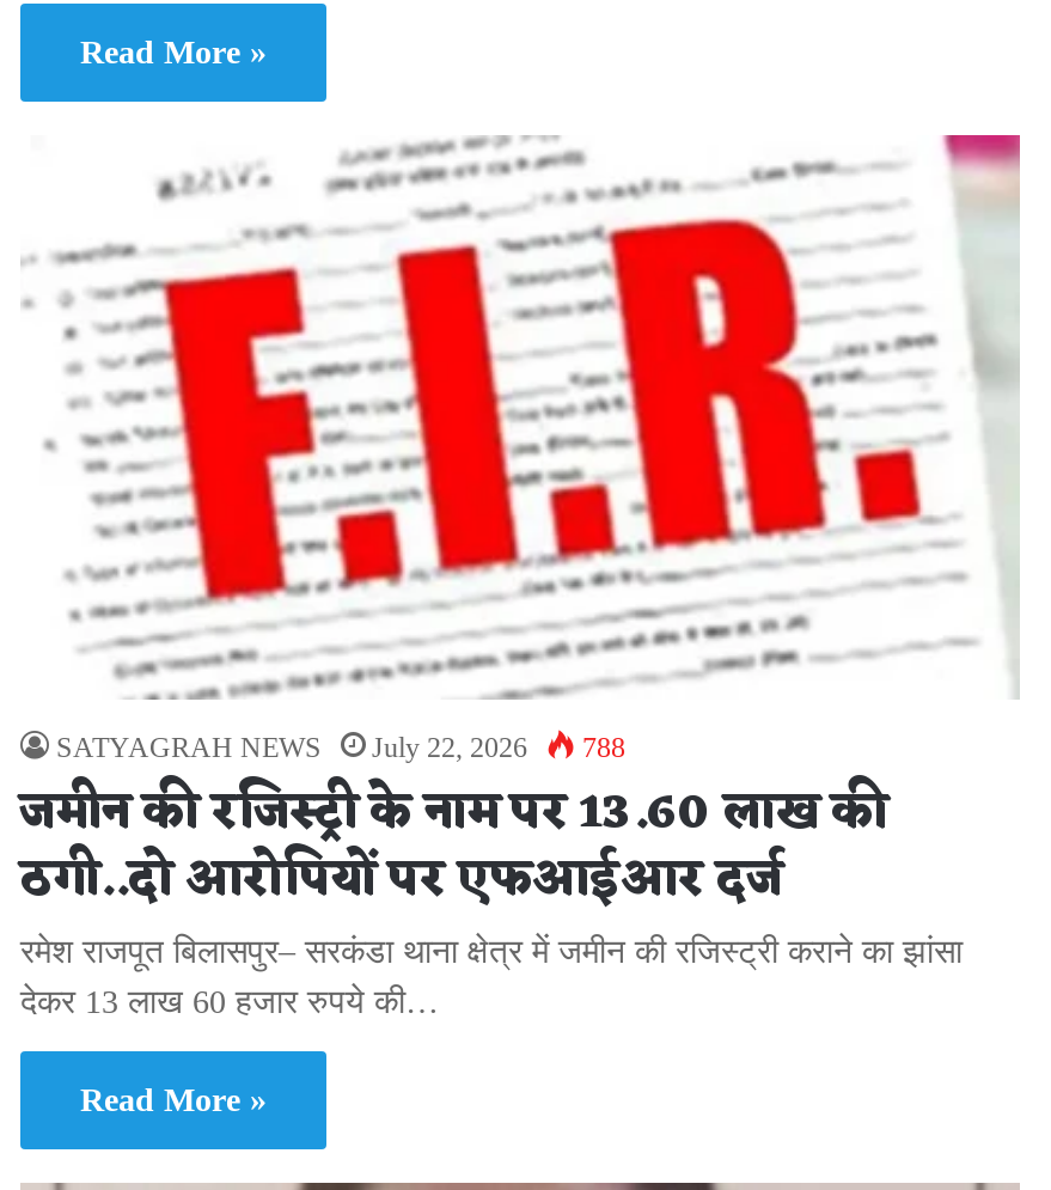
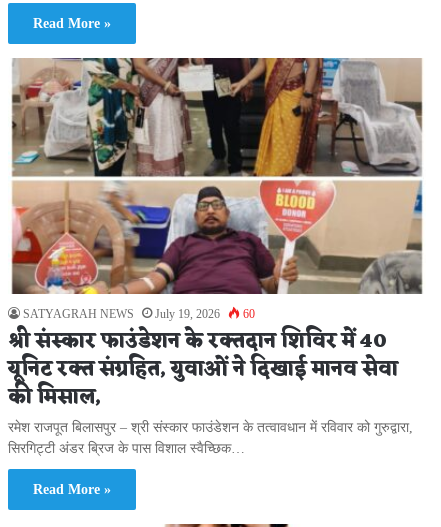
[20,133,1022,1019] [image] | July 22, 2026 | 788 | जमीन की रजिस्ट्री के नाम पर 13.60 लाख की | ठगी..दो आरोपियों पर एफआईआर दर्ज | रमेश राजपूत बिलासपुर– सरकंडा थाना क्षेत्र में जमीन की रजिस्ट्री कराने का झांसा | देकर 13 लाख 60 हजार रुपये की… -> [8,57,426,456] [image] | July 19, 2026 | 60 | श्री संस्कार फाउंडेशन के रक्तदान शिविर में 40 | यूनिट रक्त संग्रहित, युवाओं ने दिखाई मानव सेवा | की मिसाल, | रमेश राजपूत बिलासपुर – श्री संस्कार फाउंडेशन के तत्वावधान में रविवार को गुरुद्वारा, | सिरगिट्टी अंडर ब्रिज के पास विशाल स्वैच्छिक…

